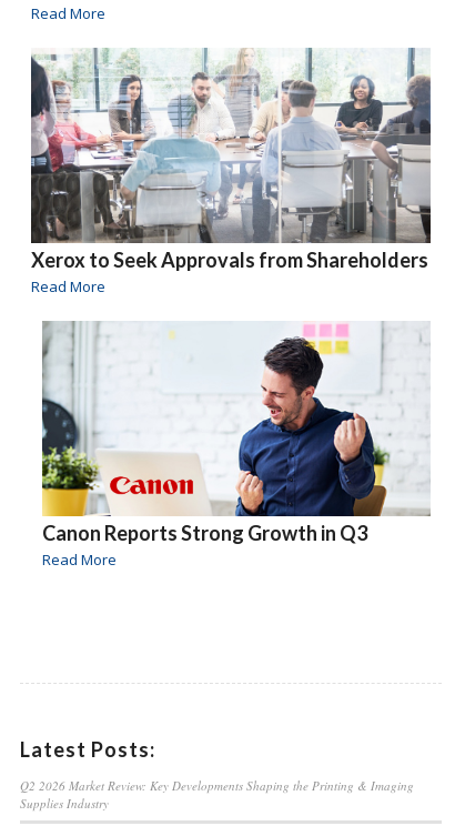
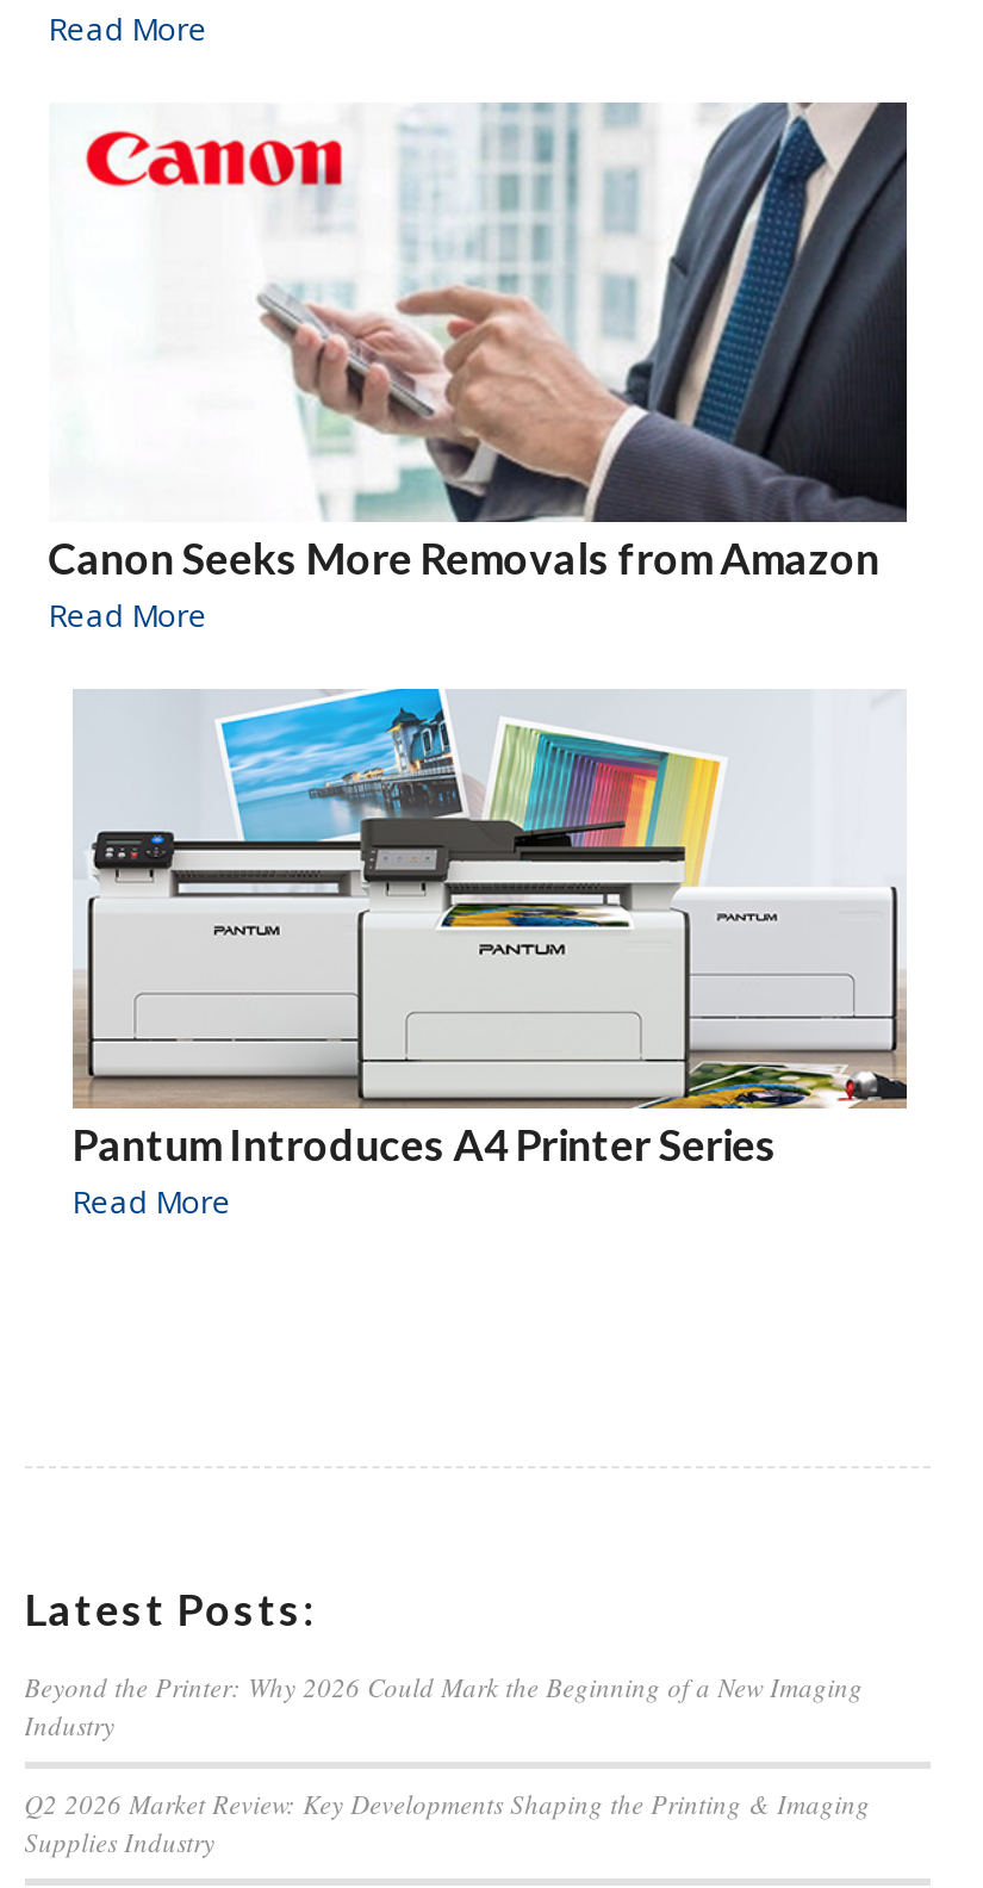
[30,48,431,273] [image] | Xerox to Seek Approvals from Shareholders -> [48,100,909,585] [image] | Canon Seeks More Removals from Amazon
[41,321,431,546] [image] | Canon Reports Strong Growth in Q3 -> [72,687,909,1172] [image] | Pantum Introduces A4 Printer Series
none -> [24,1670,863,1744] Beyond the Printer: Why 2026 Could Mark the Beginning of a New Imaging | Industry

